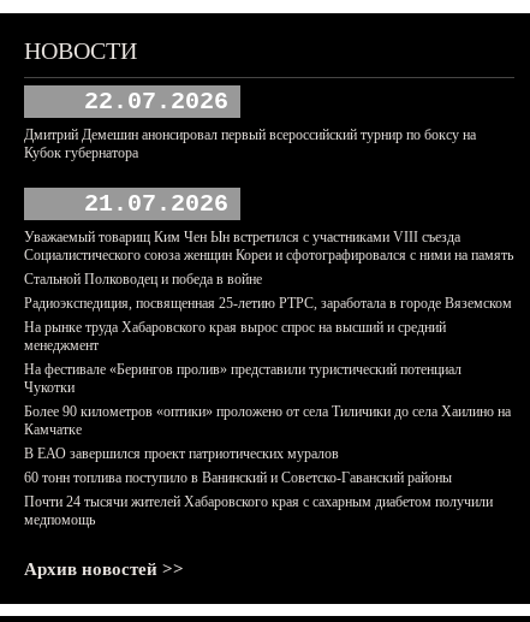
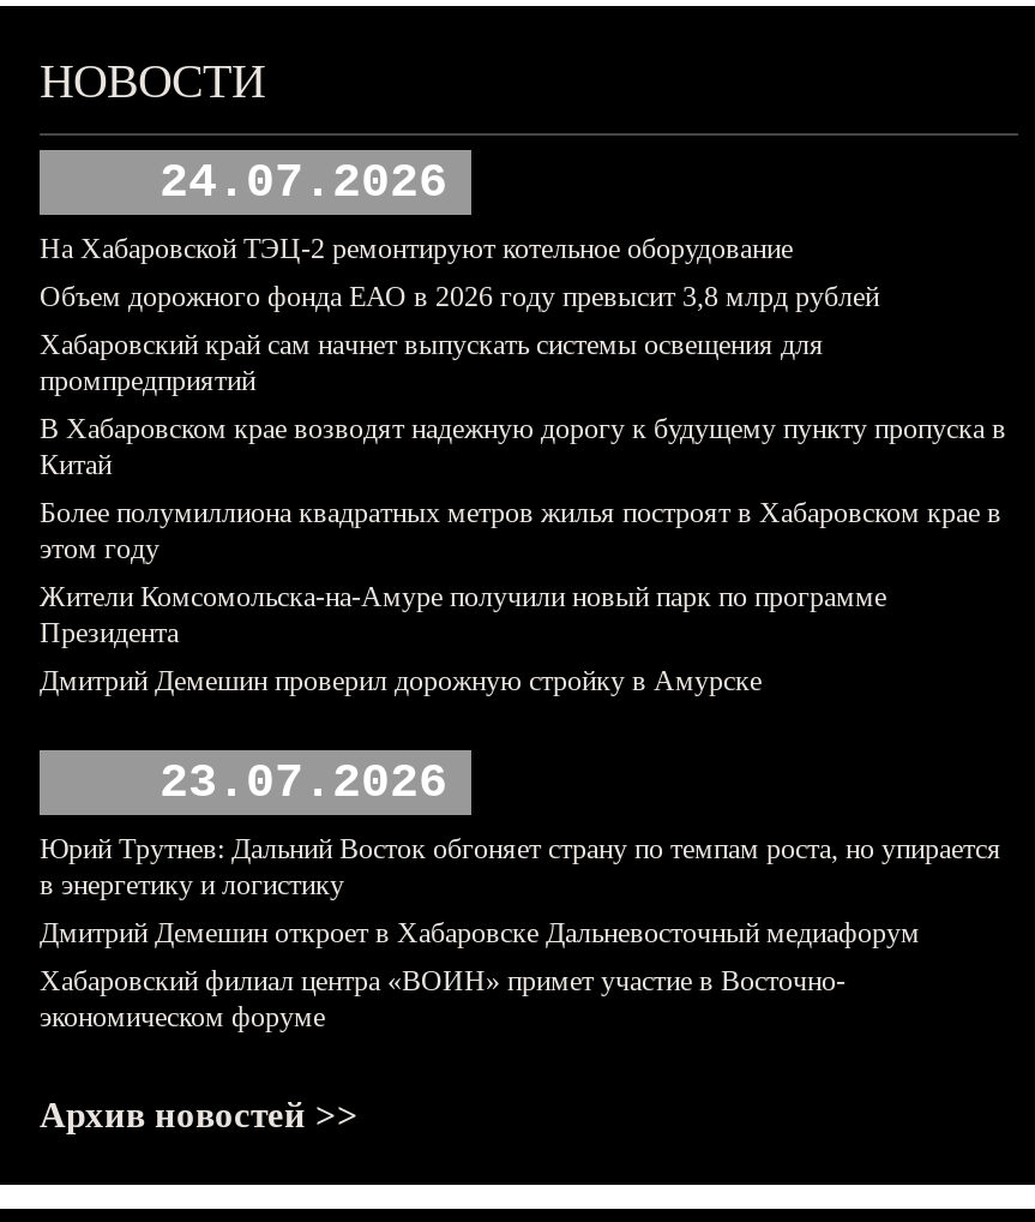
[24,88,476,161] 22.07.2026 | Дмитрий Демешин анонсировал первый всероссийский турнир по боксу на | Кубок губернатора -> [40,155,1006,697] 24.07.2026 | На Хабаровской ТЭЦ-2 ремонтируют котельное оборудование | Объем дорожного фонда ЕАО в 2026 году превысит 3,8 млрд рублей | Хабаровский край сам начнет выпускать системы освещения для | промпредприятий | В Хабаровском крае возводят надежную дорогу к будущему пункту пропуска в | Китай | Более полумиллиона квадратных метров жилья построят в Хабаровском крае в | этом году | Жители Комсомольска-на-Амуре получили новый парк по программе | Президента | Дмитрий Демешин проверил дорожную стройку в Амурске
[24,190,513,528] 21.07.2026 | Уважаемый товарищ Ким Чен Ын встретился с участниками VIII съезда | Социалистического союза женщин Кореи и сфотографировался с ними на память | Стальной Полководец и победа в войне | Радиоэкспедиция, посвященная 25-летию РТРС, заработала в городе Вяземском | На рынке труда Хабаровского края вырос спрос на высший и средний | менеджмент | На фестивале «Берингов пролив» представили туристический потенциал | Чукотки | Более 90 километров «оптики» проложено от села Тиличики до села Хаилино на | Камчатке | В ЕАО завершился проект патриотических муралов | 60 тонн топлива поступило в Ванинский и Советско-Гаванский районы | Почти 24 тысячи жителей Хабаровского края с сахарным диабетом получили | медпомощь -> [40,755,1001,1034] 23.07.2026 | Юрий Трутнев: Дальний Восток обгоняет страну по темпам роста, но упирается | в энергетику и логистику | Дмитрий Демешин откроет в Хабаровске Дальневосточный медиафорум | Хабаровский филиал центра «ВОИН» примет участие в Восточно- | экономическом форуме

